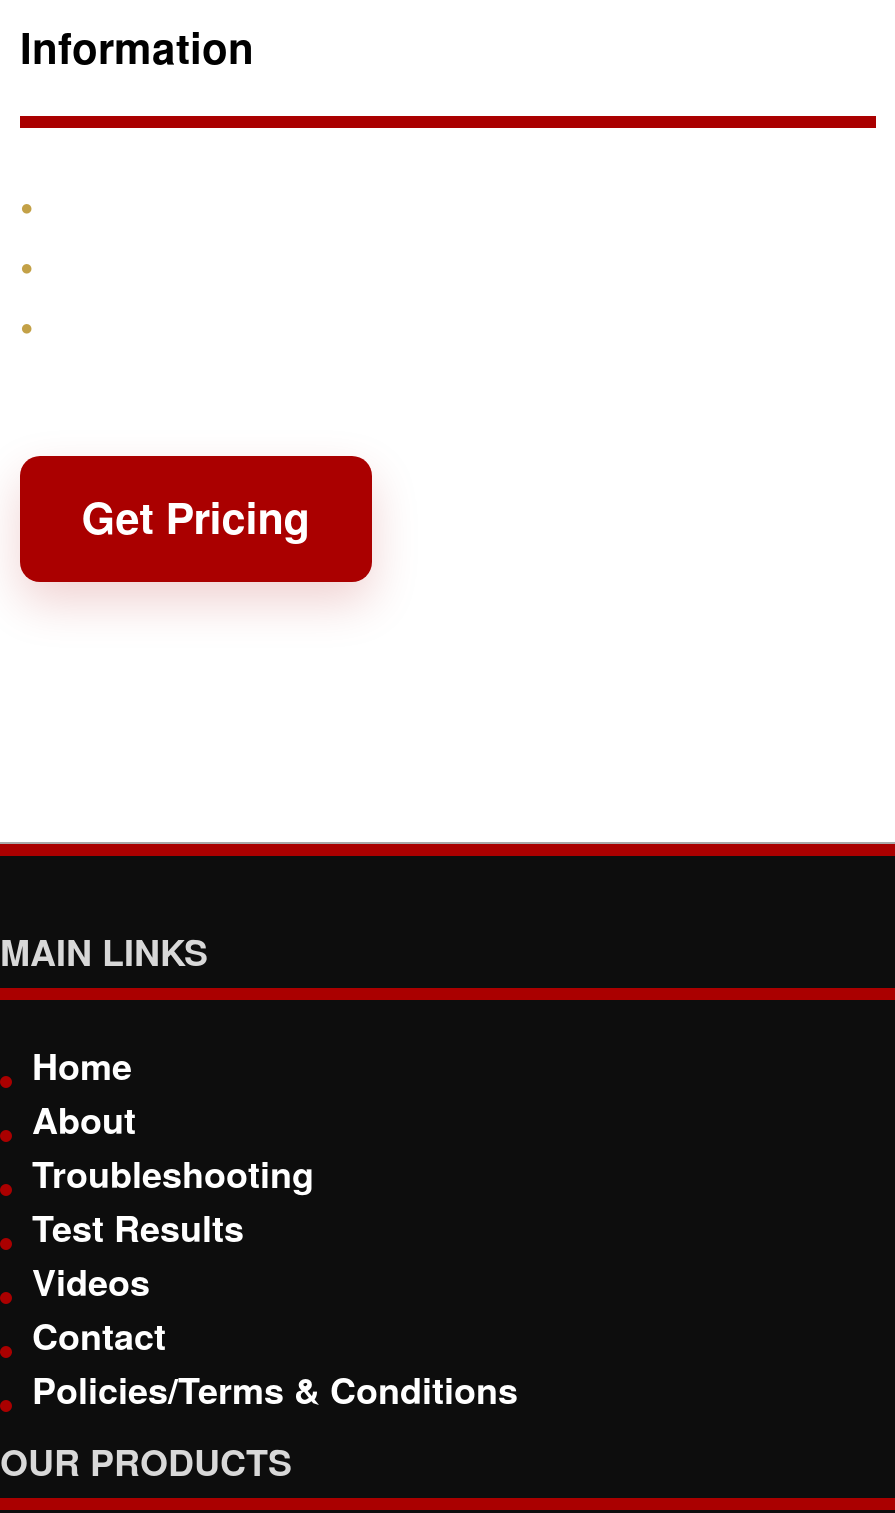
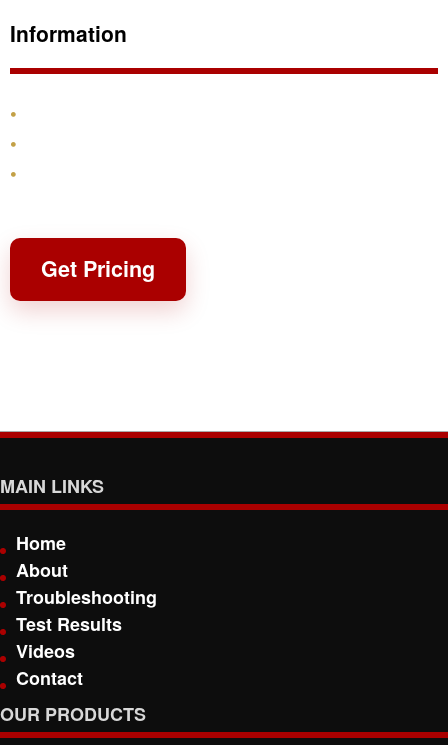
[32,1364,518,1416] Policies/Terms & Conditions -> none

